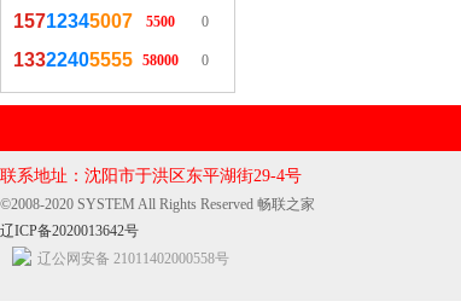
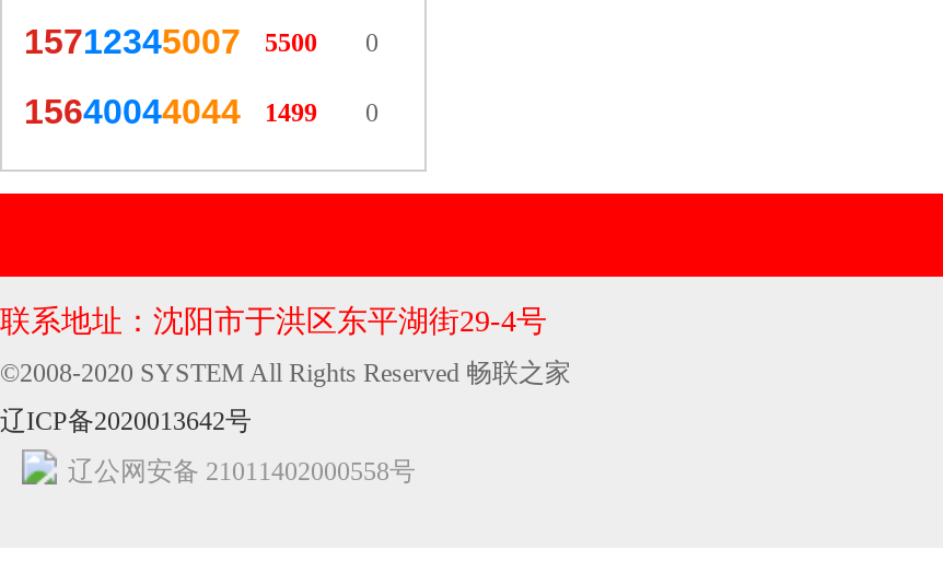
[13,50,179,70] 13322405555 58000 -> [24,93,317,130] 15640044044 | 1499

